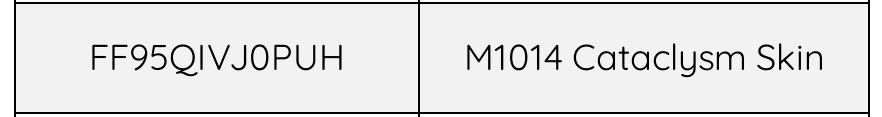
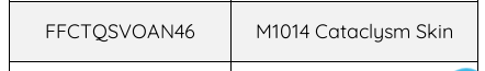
[89,34,345,80] FF95QIVJ0PUH -> [45,19,195,44] FFCTQSVOAN46

